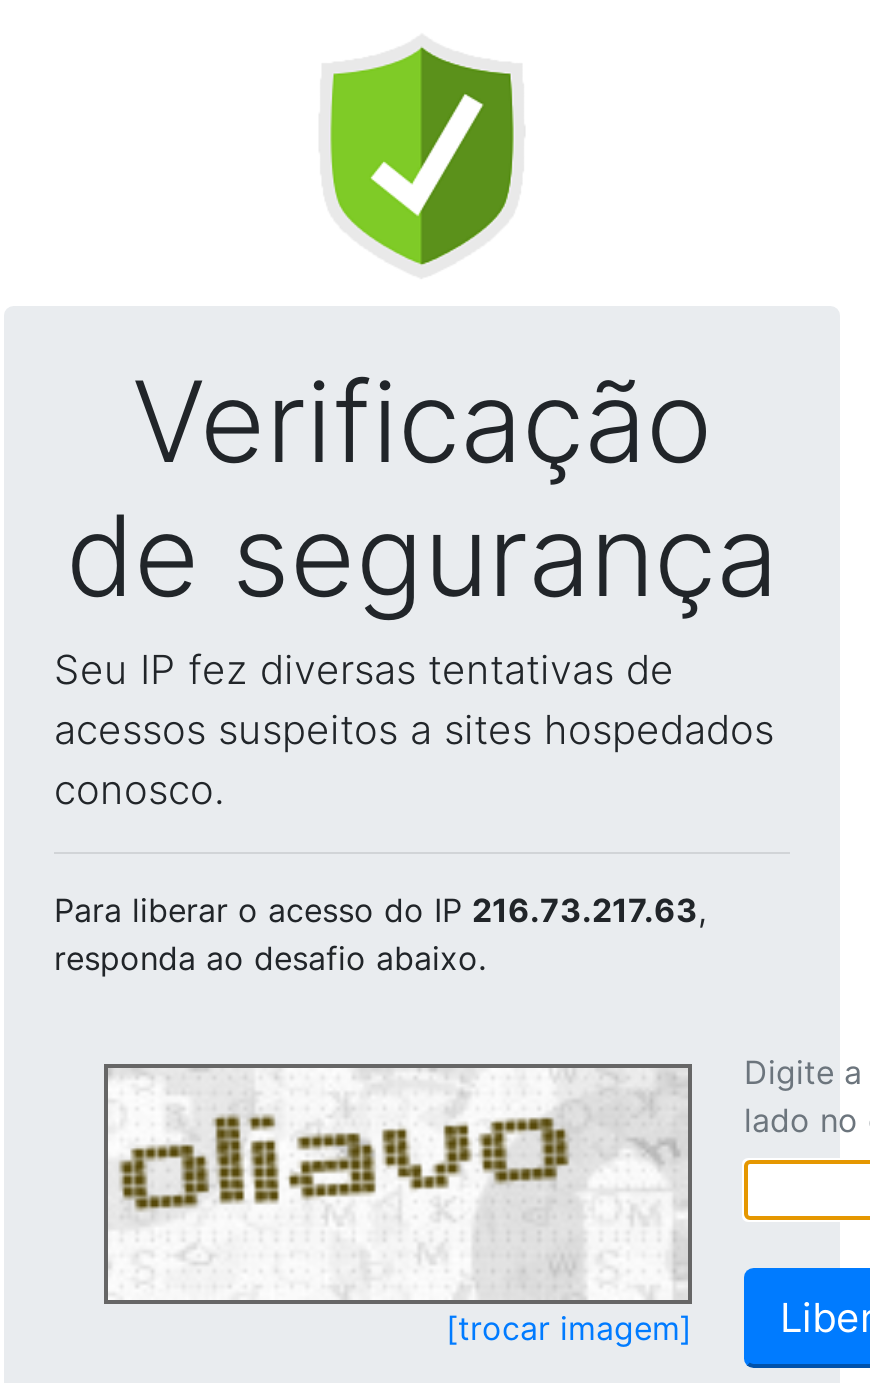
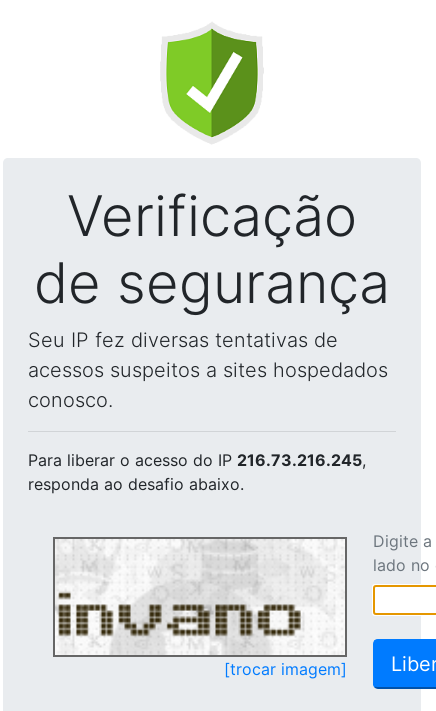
[54,890,706,930] Para liberar o acesso do IP 216.73.217.63, -> [28,450,366,470] Para liberar o acesso do IP 216.73.216.245,
[112,1072,682,1296] [image] -> [57,541,343,653] [image]

